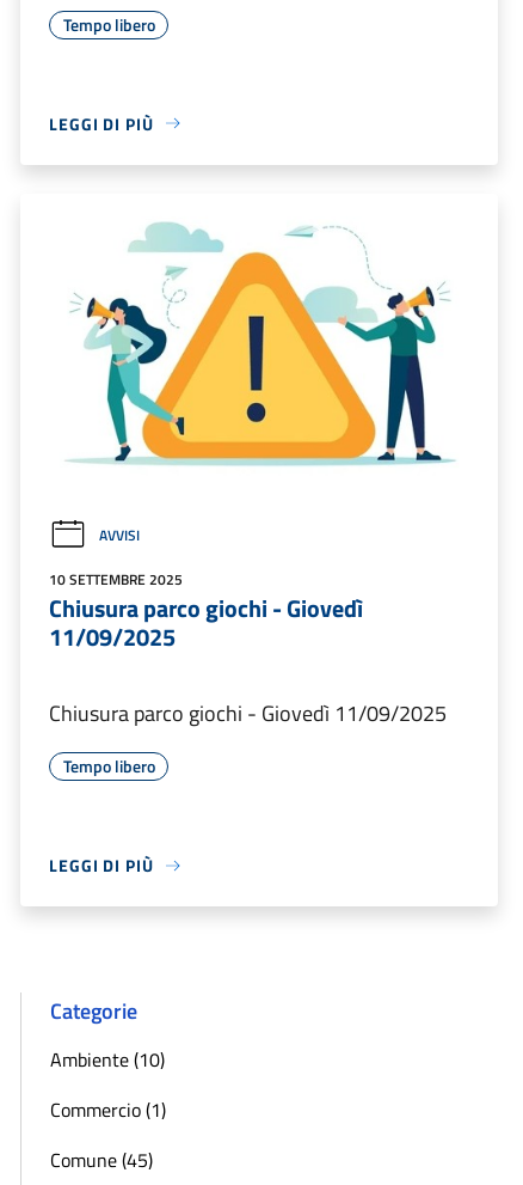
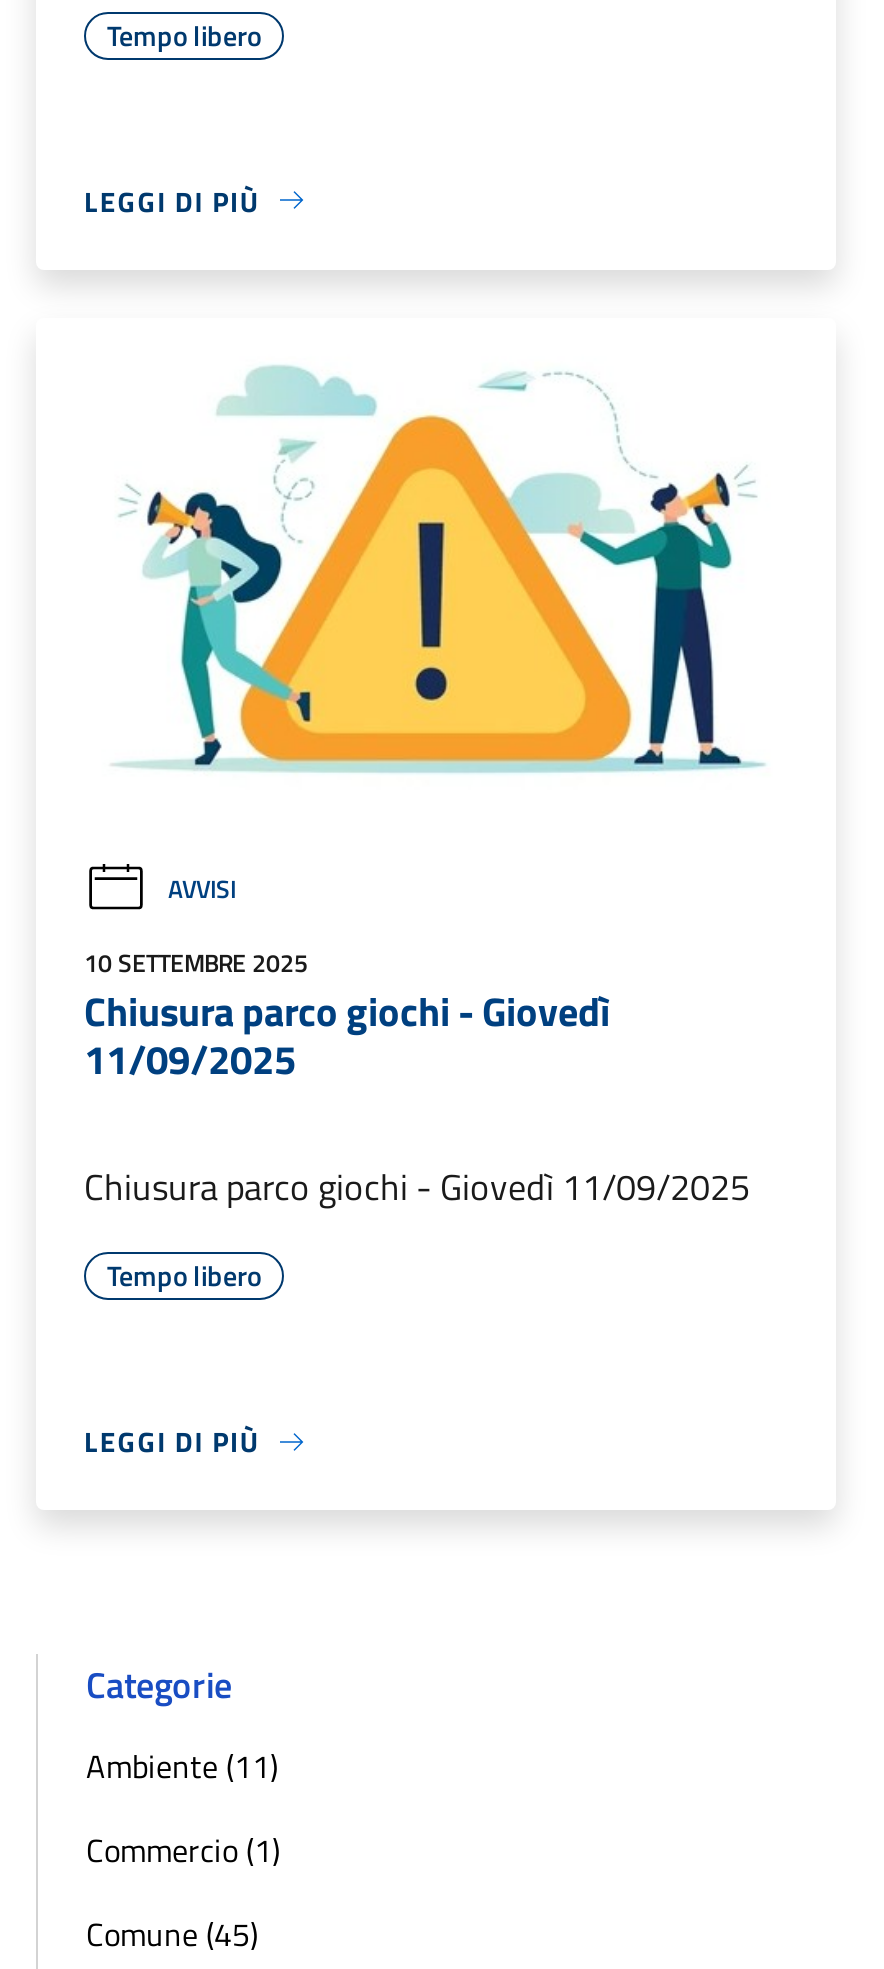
[50,1045,165,1074] Ambiente (10) -> [86,1742,278,1790] Ambiente (11)

